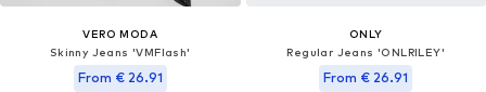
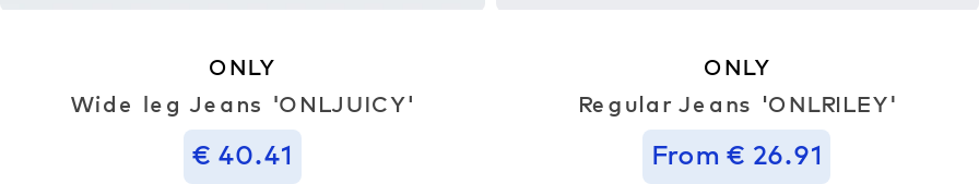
[50,27,191,58] VERO MODA | Skinny Jeans 'VMFlash' -> [70,52,413,115] ONLY | Wide leg Jeans 'ONLJUICY'
[78,69,163,85] From € 26.91 -> [192,137,292,170] € 40.41

